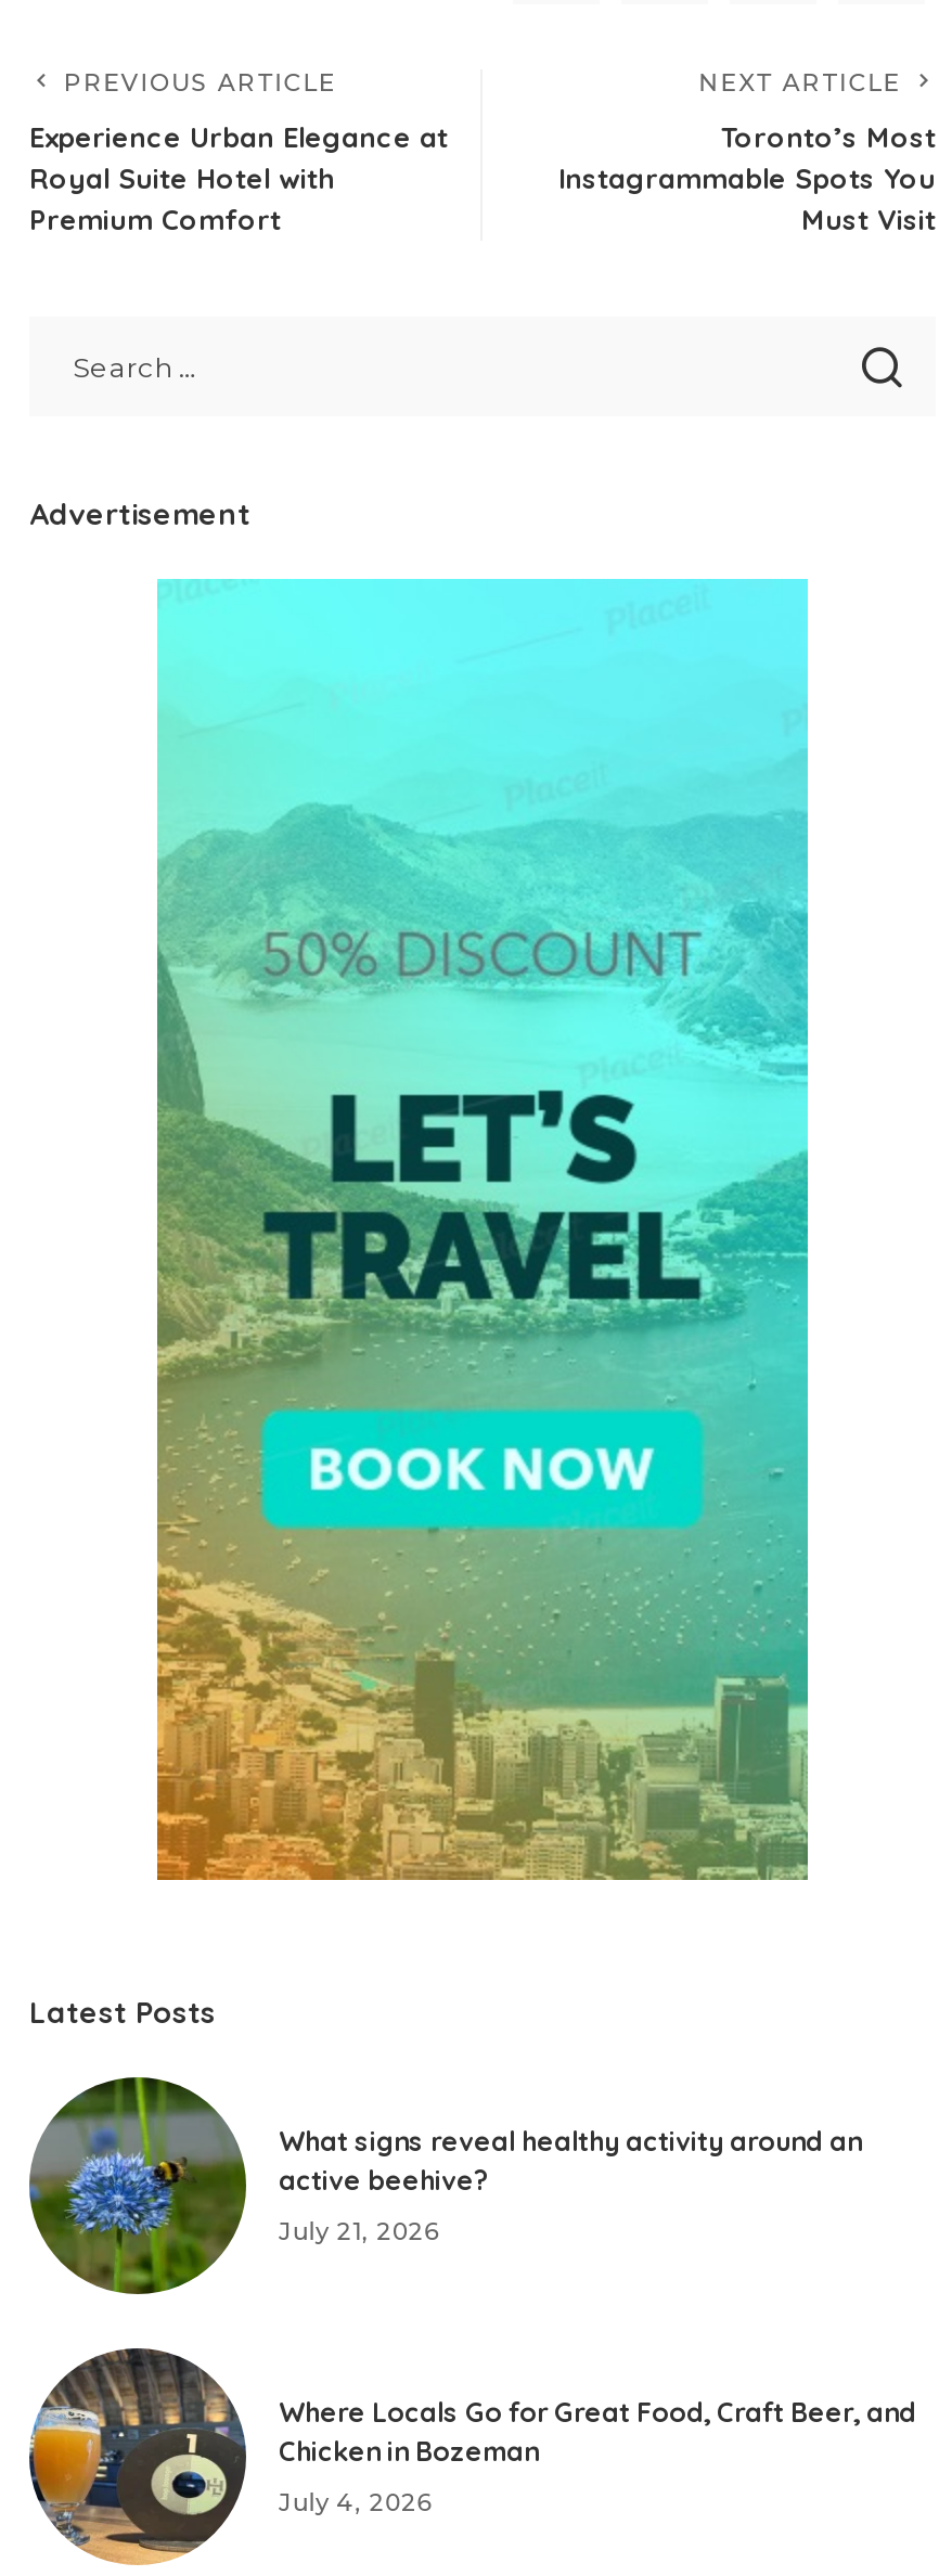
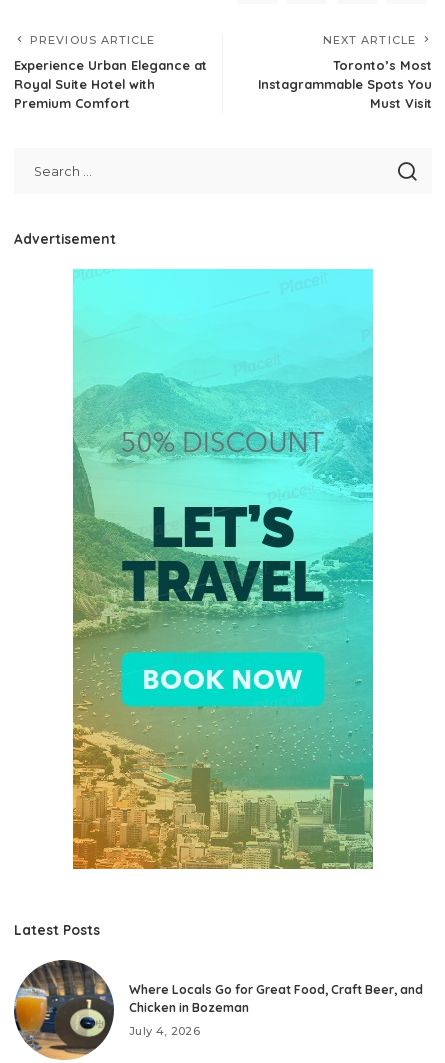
[29,2077,862,2296] [image] | What signs reveal healthy activity around an | active beehive? | July 21, 2026 -> none

